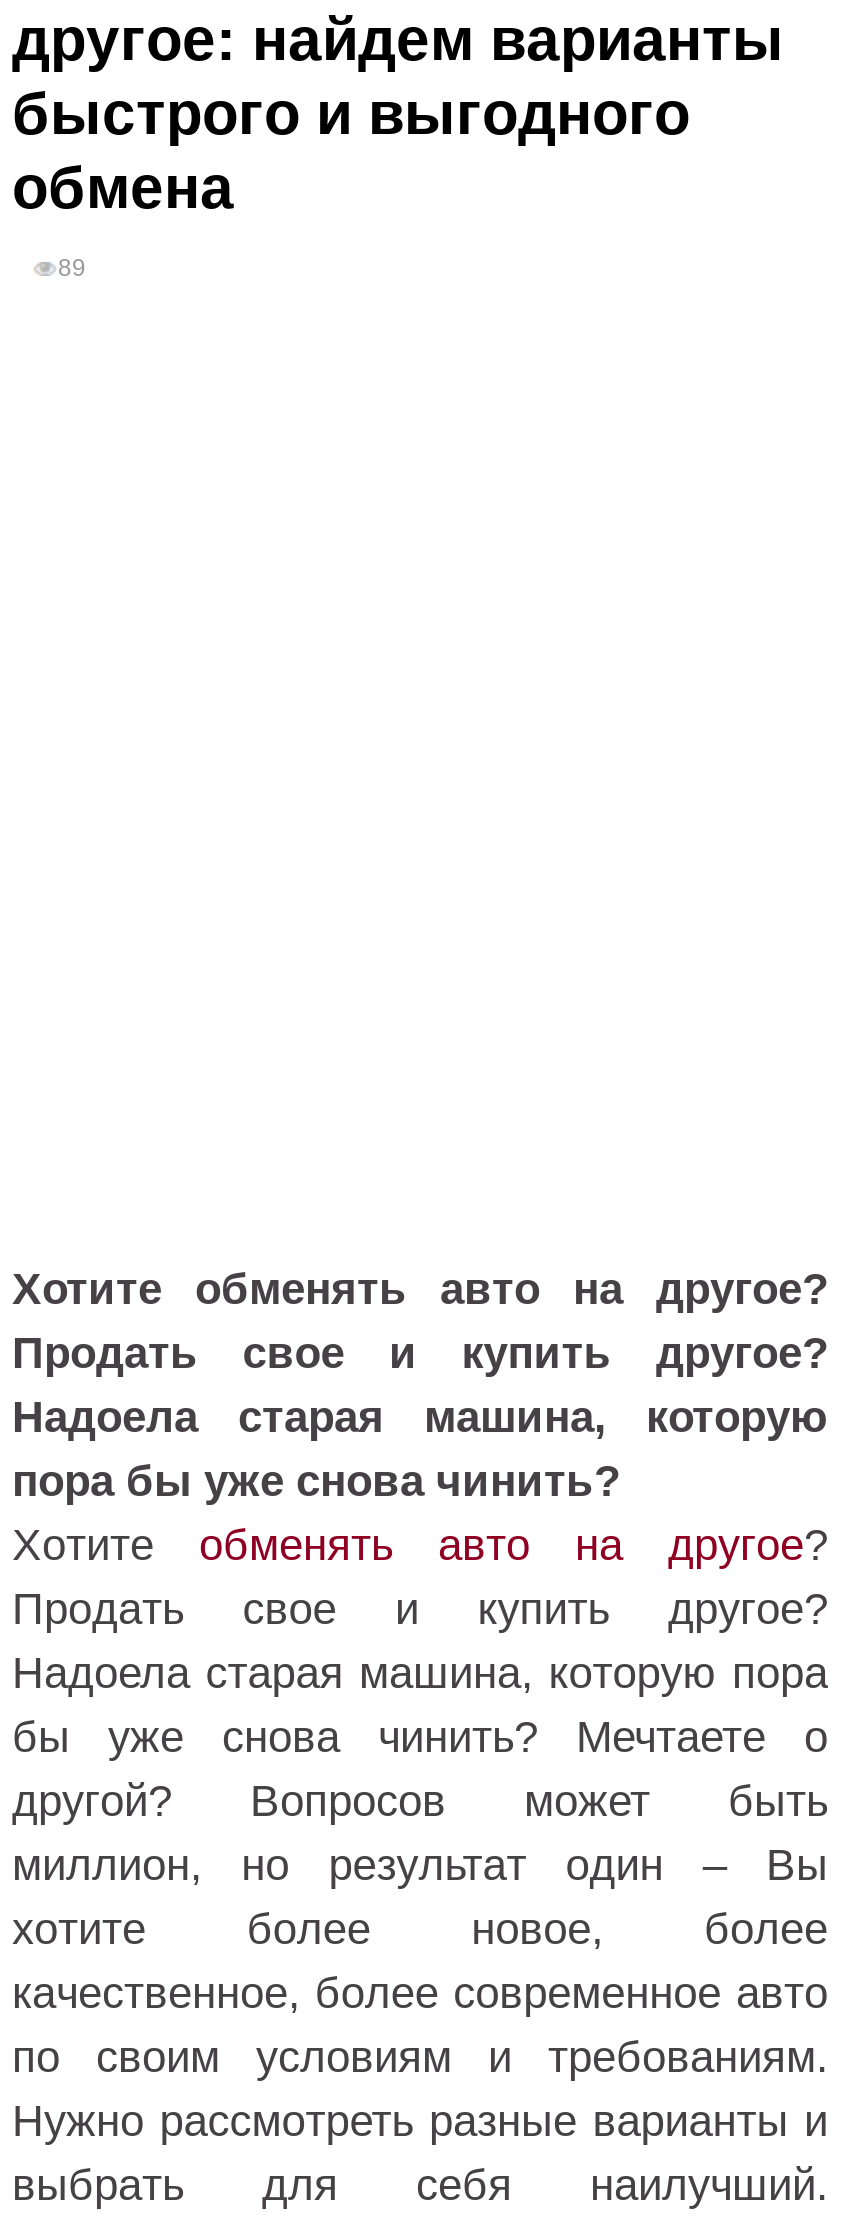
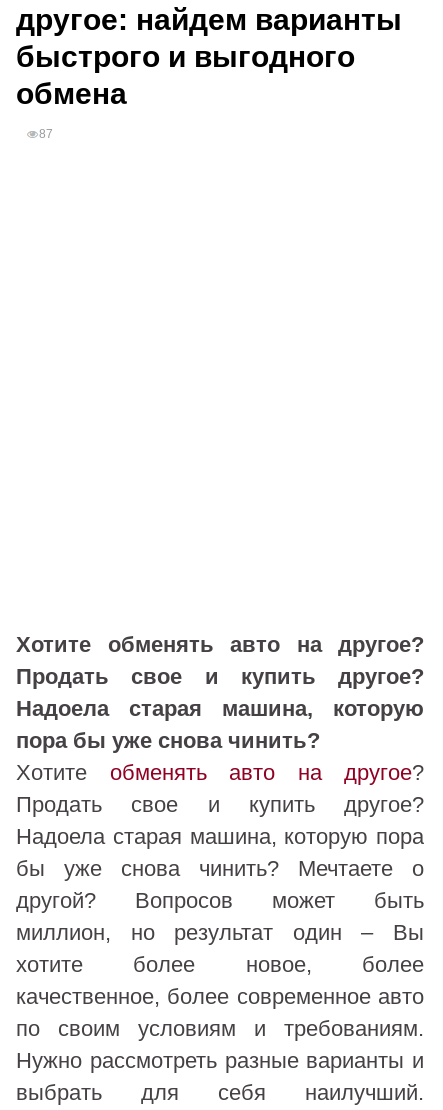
[58,254,86,282] 89 -> [39,127,53,141] 87

